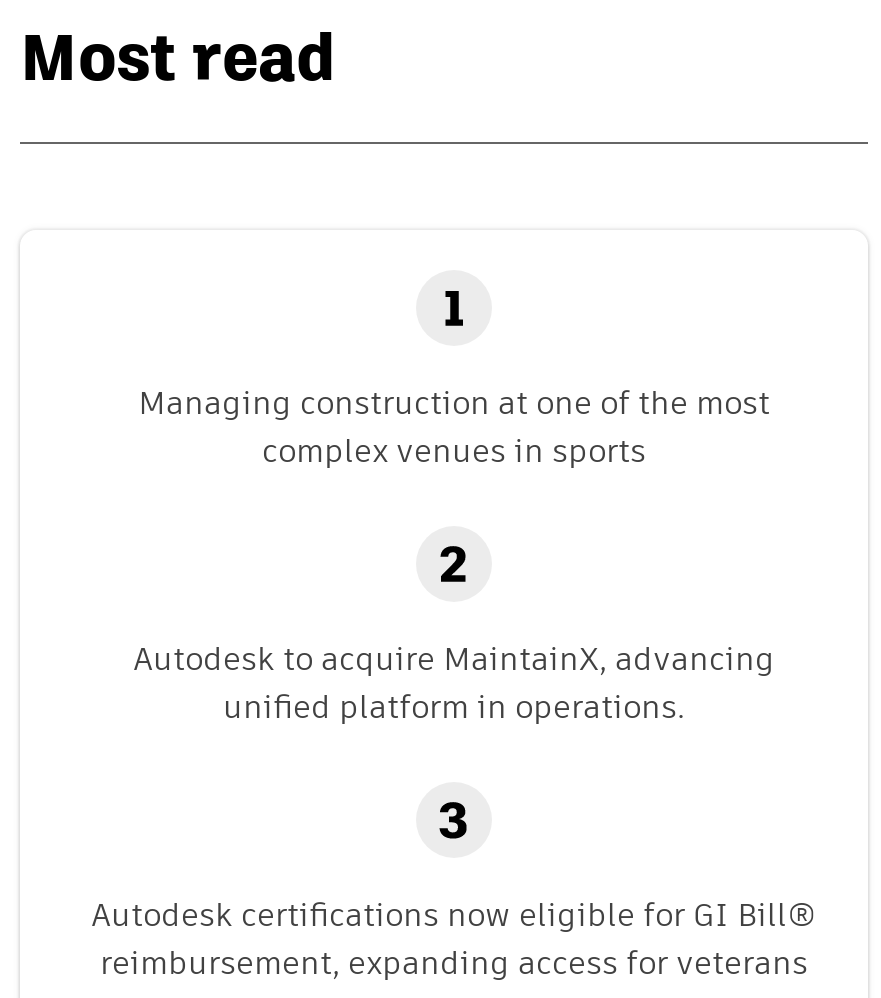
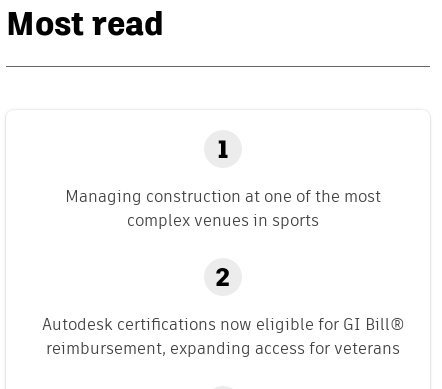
[133,637,775,731] Autodesk to acquire MaintainX, advancing | unified platform in operations. -> none

